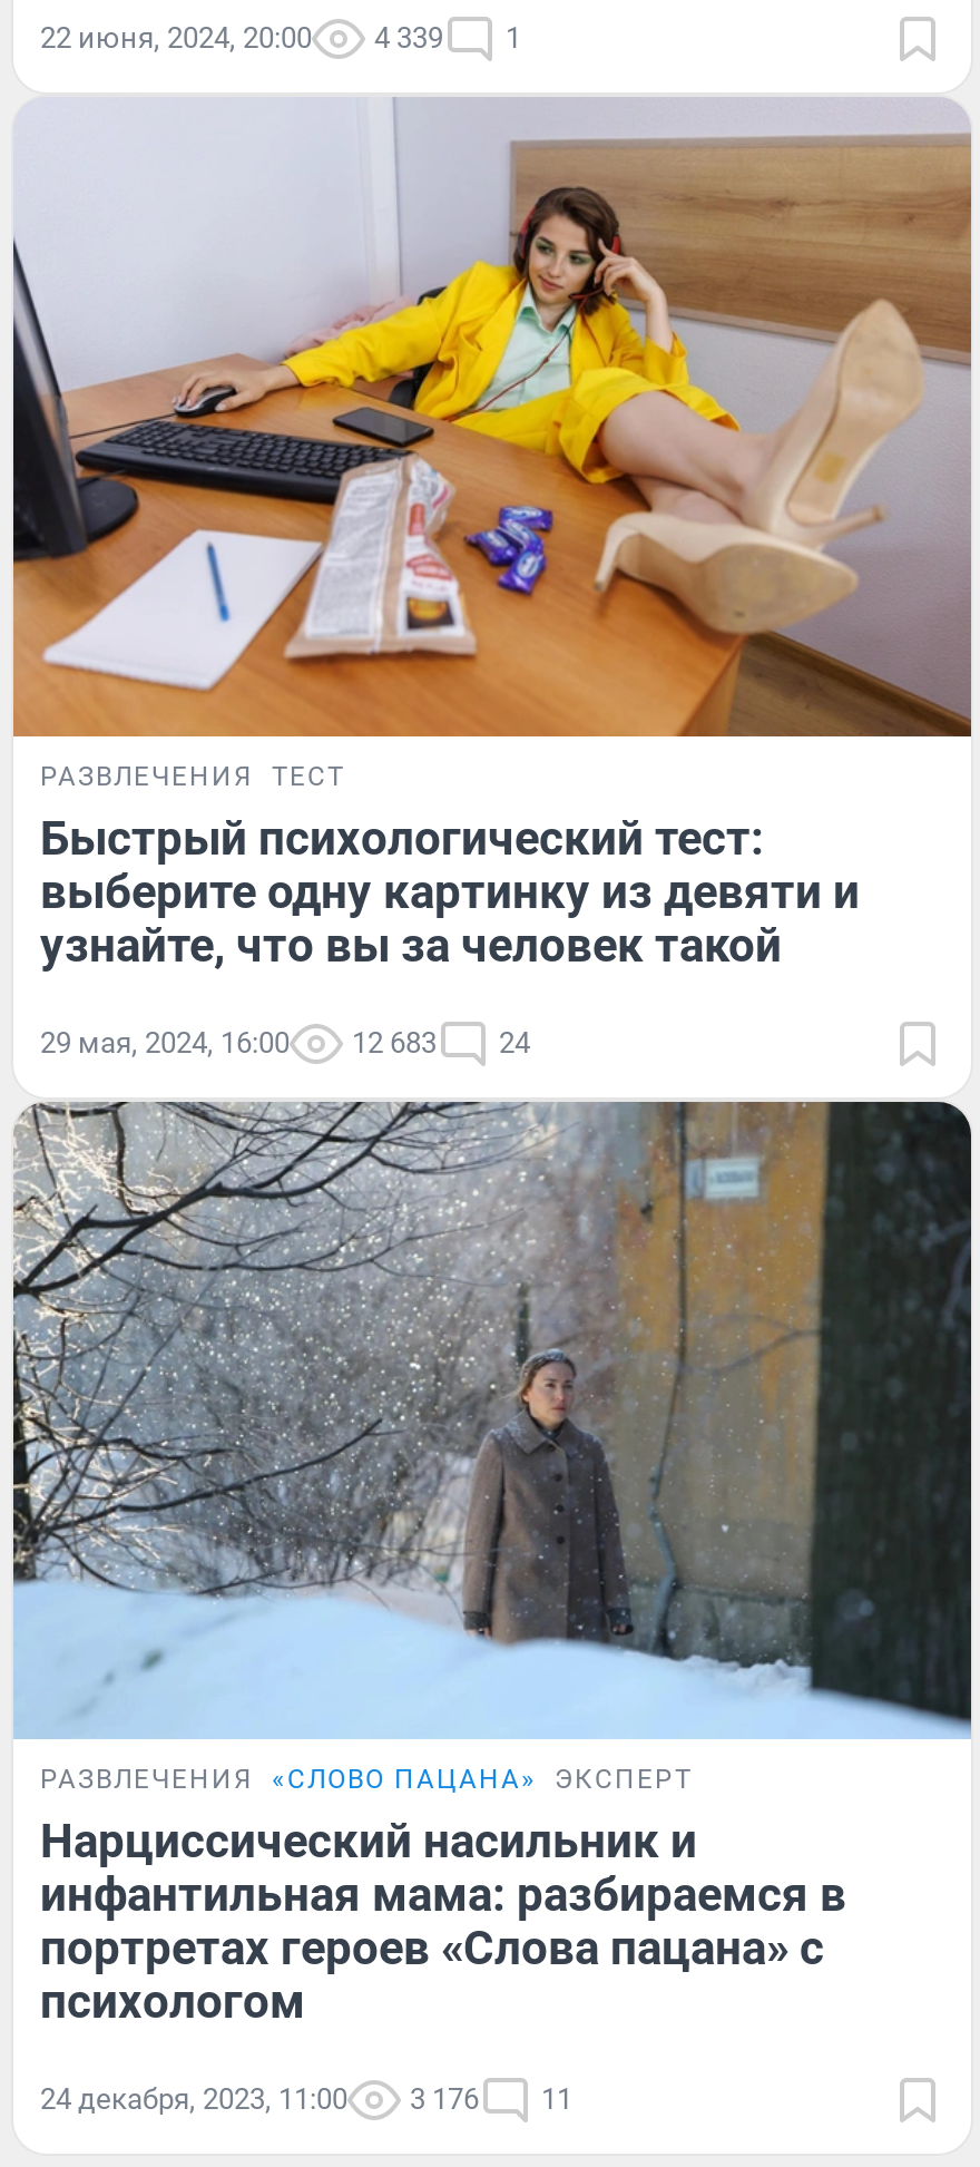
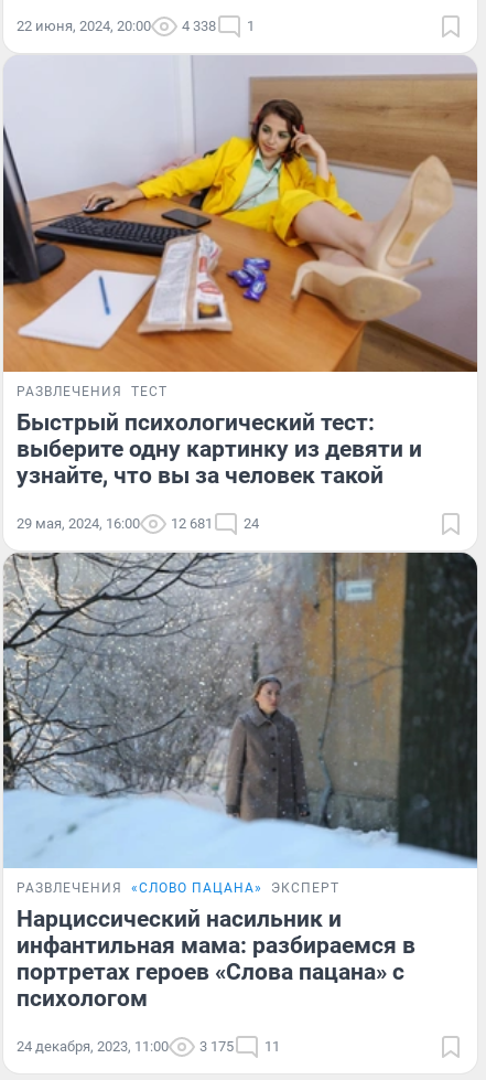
[40,21,521,54] 22 июня, 2024, 20:00 4 339 1 -> [17,18,255,34] 22 июня, 2024, 20:00 4 338 1
[40,1025,530,1059] 29 мая, 2024, 16:00 12 683 24 -> [17,515,259,531] 29 мая, 2024, 16:00 12 681 24
[40,2083,572,2116] 24 декабря, 2023, 11:00 3 176 11 -> [17,1038,280,1055] 24 декабря, 2023, 11:00 3 175 11

